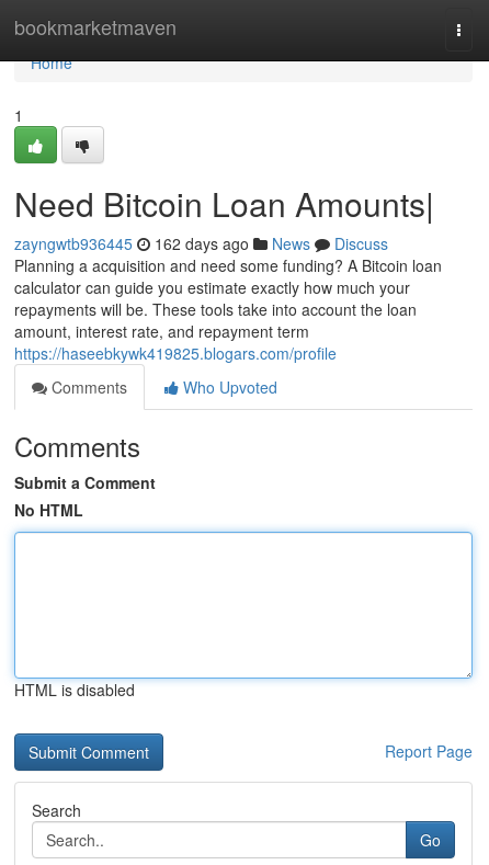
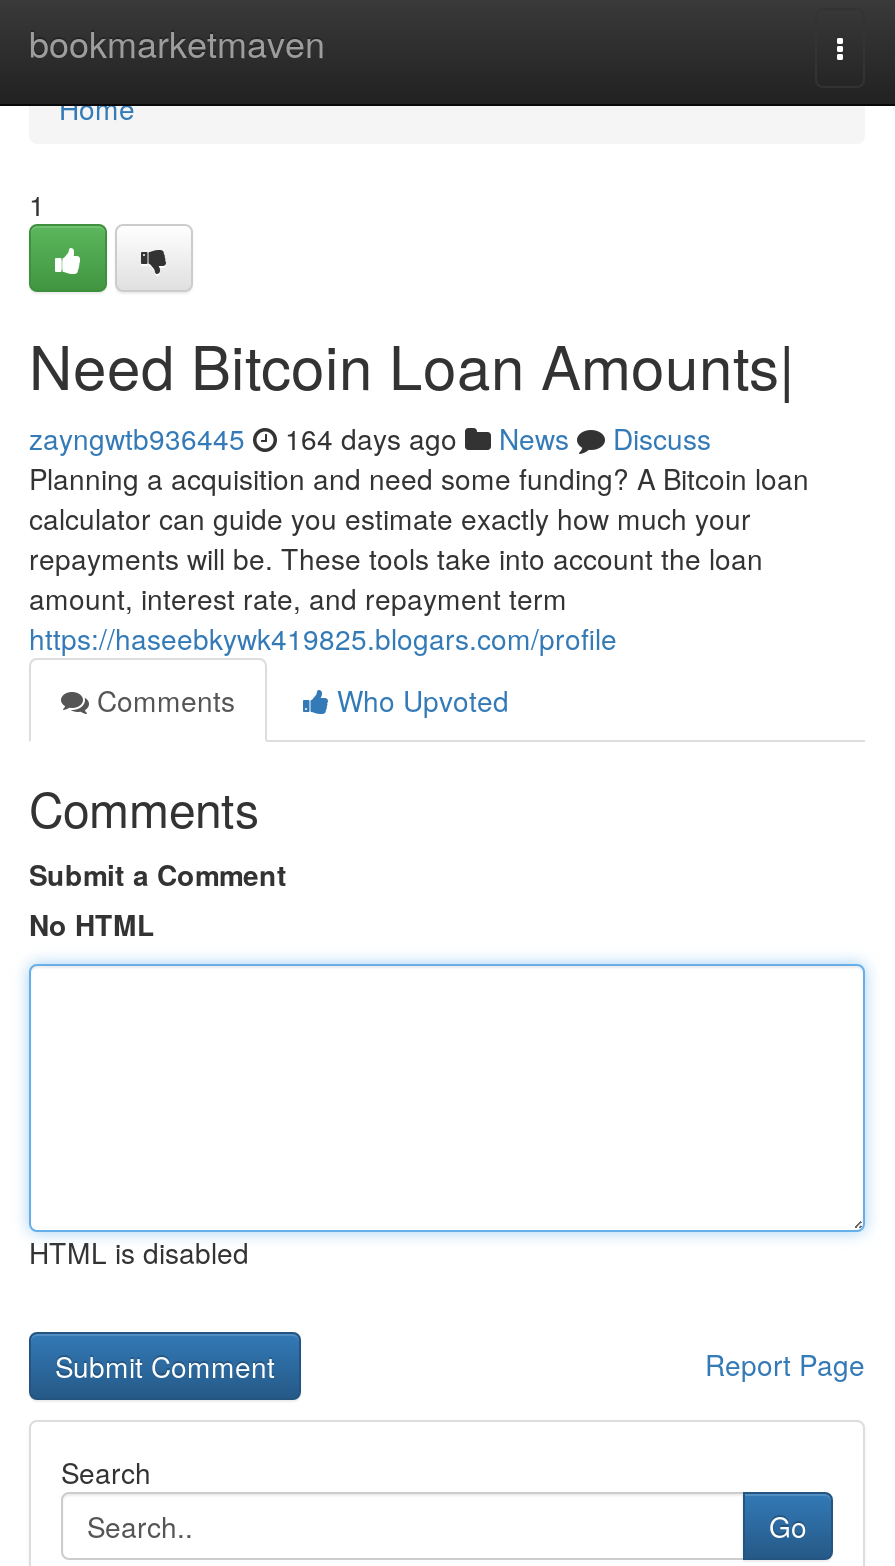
[14,232,388,254] zayngwtb936445 162 days ago News Discuss -> [29,418,711,458] zayngwtb936445 164 days ago News Discuss

